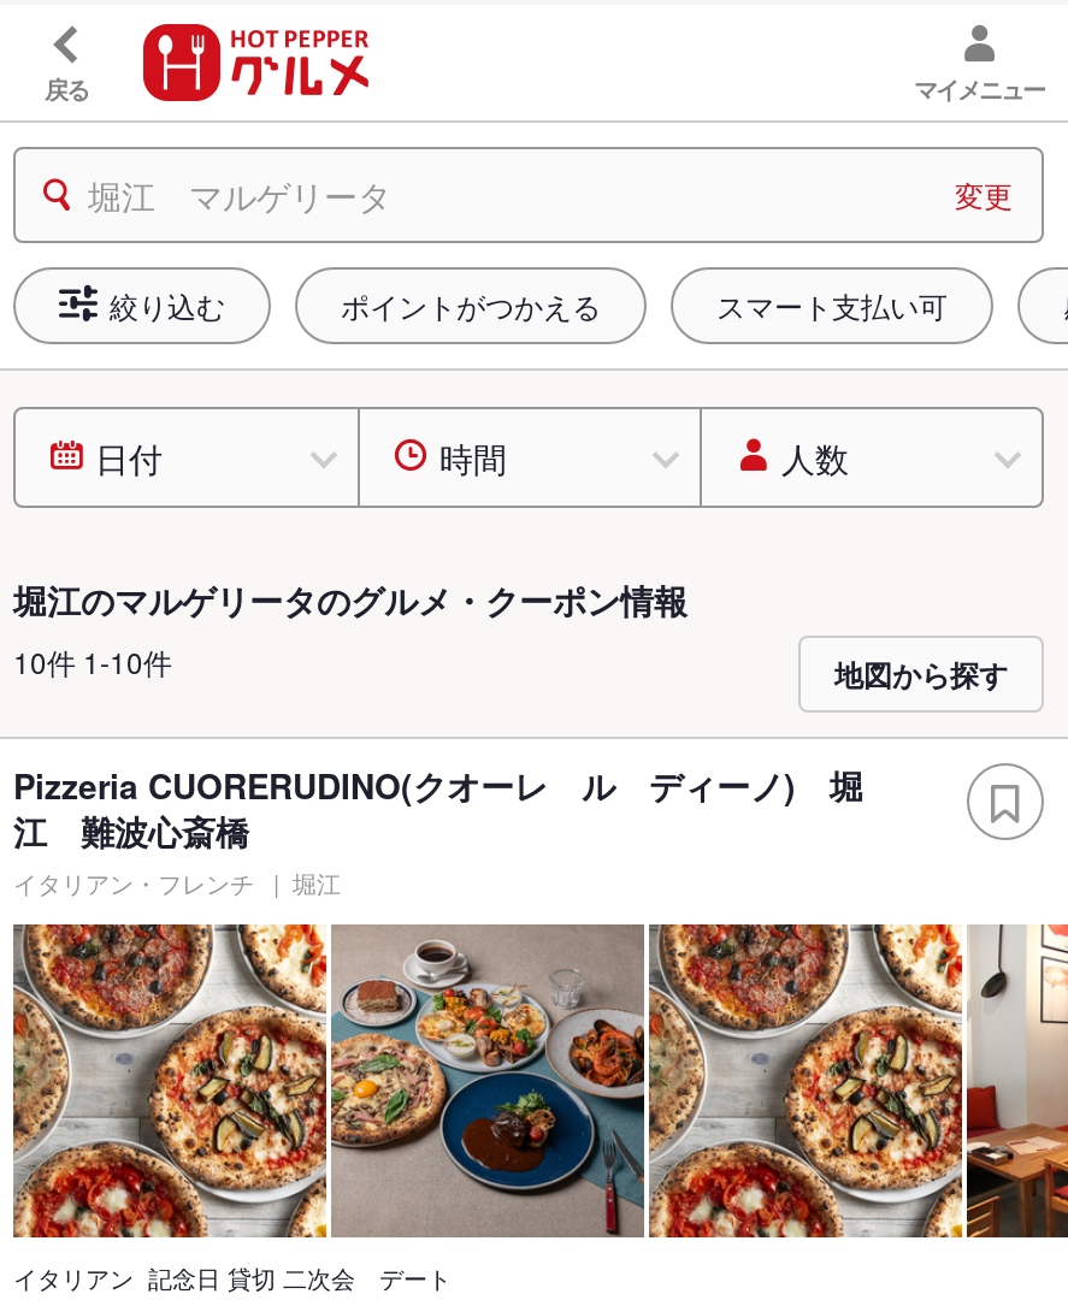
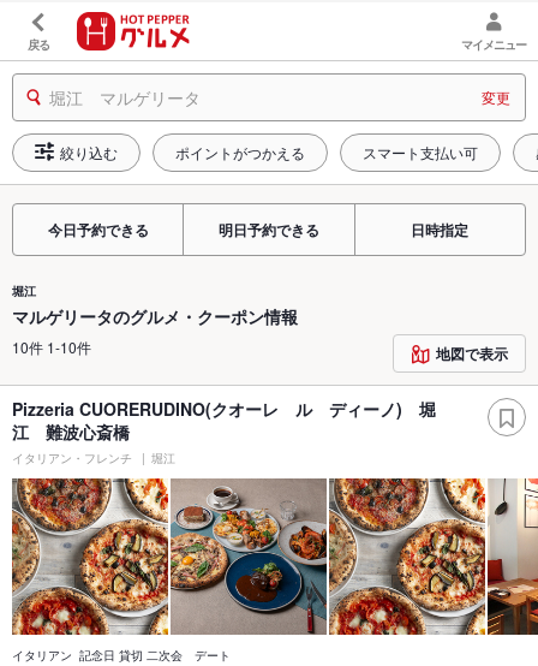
[95,433,849,481] 日付 | 時間 | 人数 -> [48,219,469,240] 今日予約できる | 明日予約できる | 日時指定
[13,575,688,624] 堀江のマルゲリータのグルメ・クーポン情報 -> [12,283,298,328] 堀江 | マルゲリータのグルメ・クーポン情報
[834,652,1008,696] 地図から探す -> [436,343,508,364] 地図で表示

